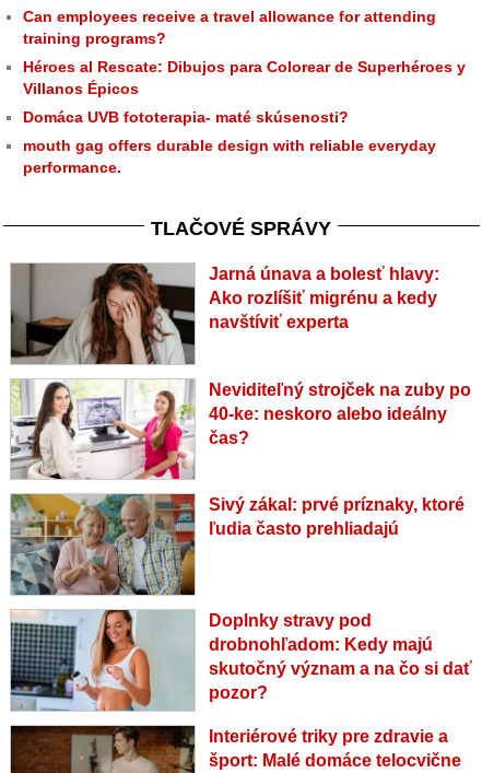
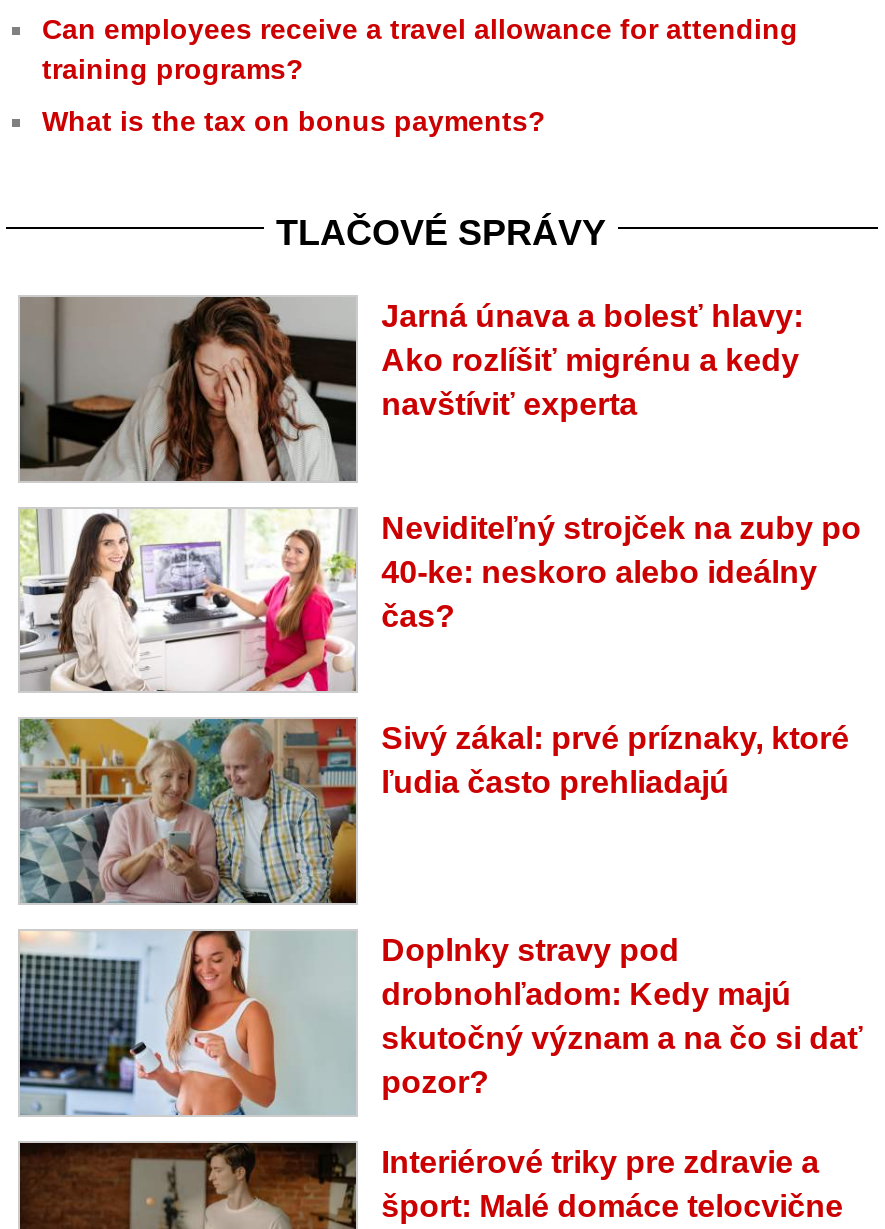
[23,58,466,176] Héroes al Rescate: Dibujos para Colorear de Superhéroes y | Villanos Épicos | Domáca UVB fototerapia- maté skúsenosti? | mouth gag offers durable design with reliable everyday | performance. -> [42,105,546,137] What is the tax on bonus payments?

